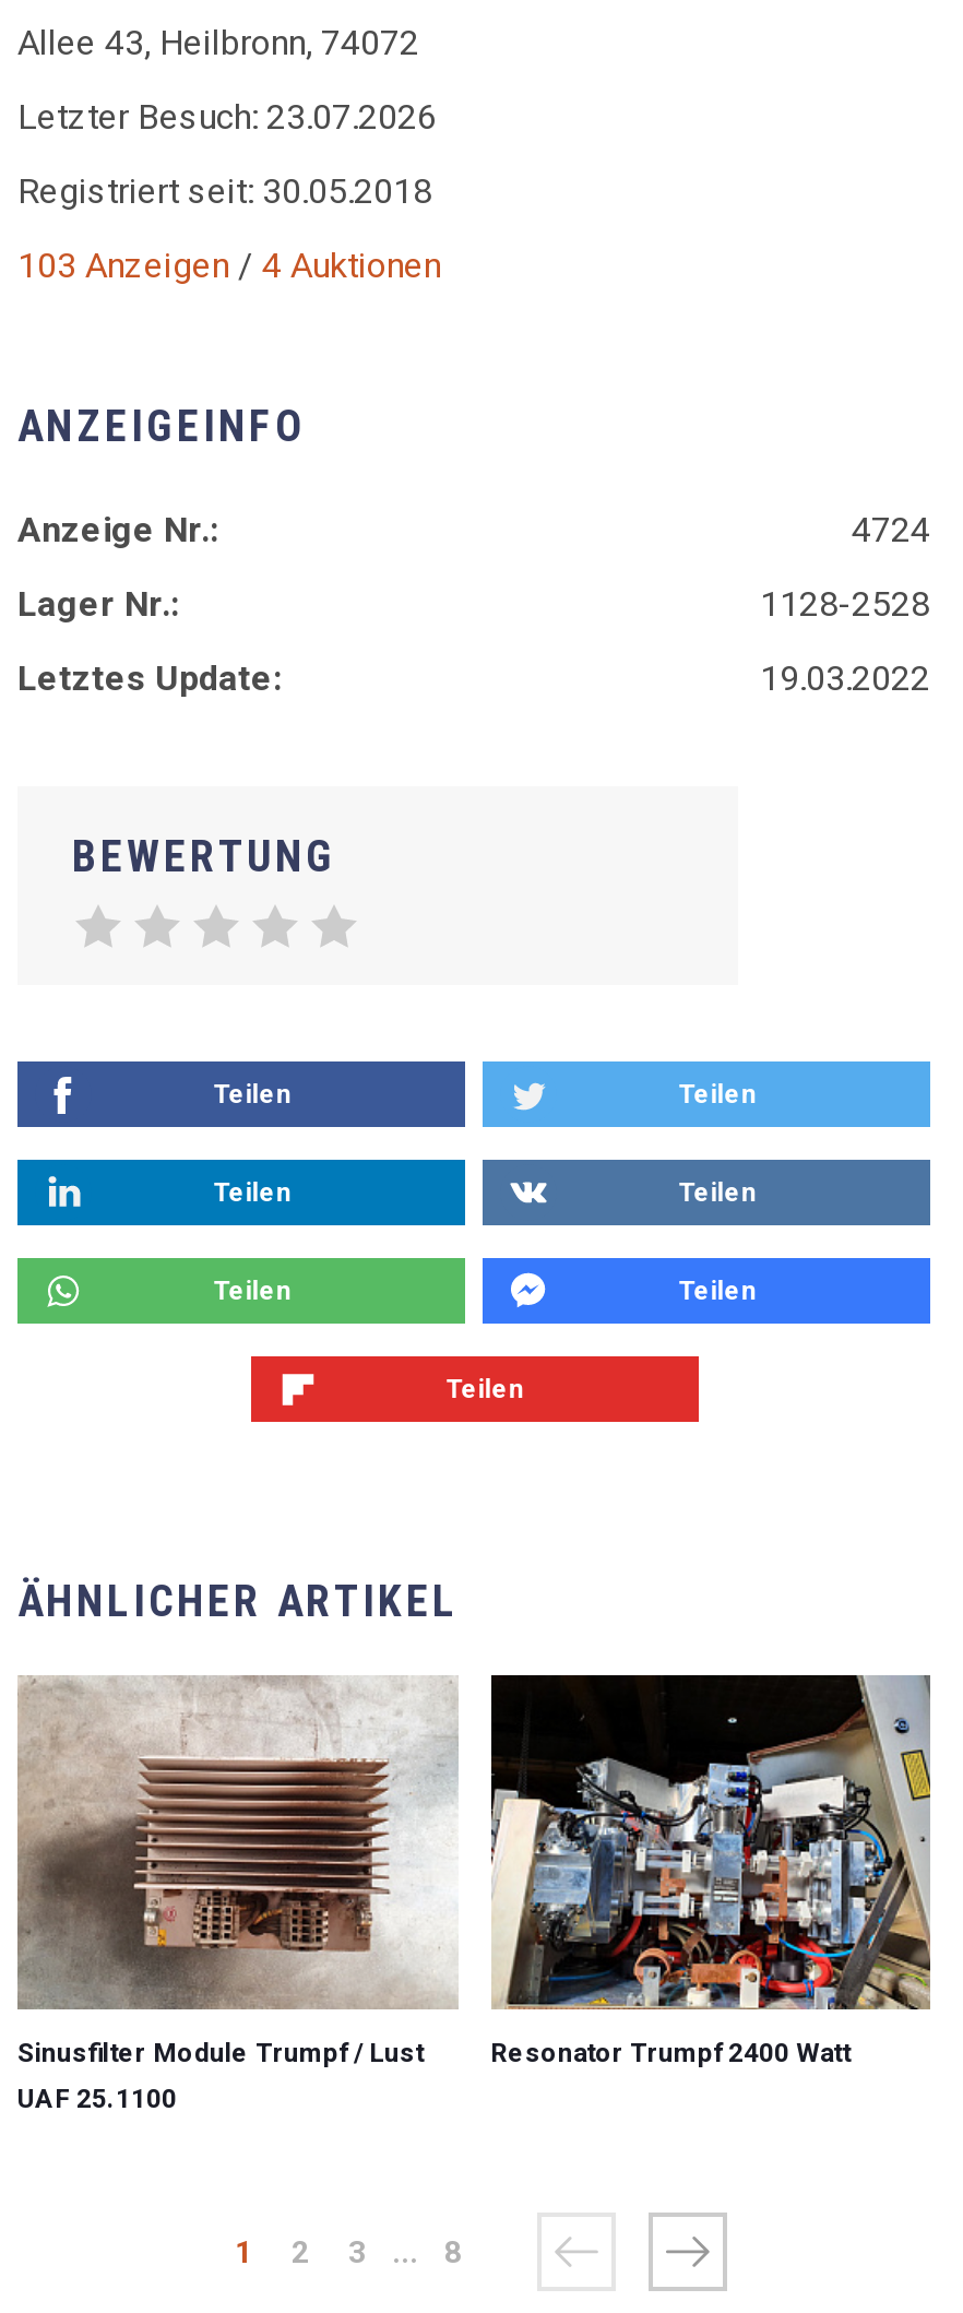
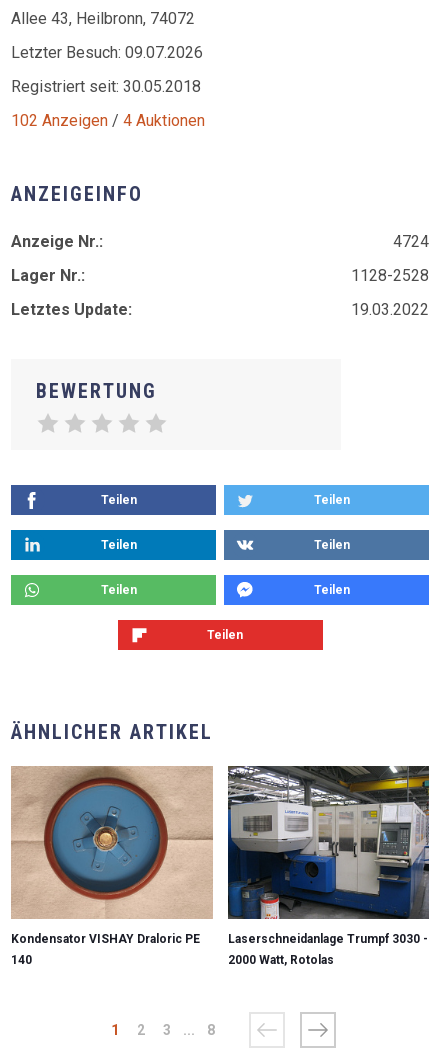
[17,96,437,137] Letzter Besuch: 23.07.2026 -> [11,43,203,62] Letzter Besuch: 09.07.2026
[17,244,441,286] 103 Anzeigen / 4 Auktionen -> [11,111,205,130] 102 Anzeigen / 4 Auktionen
[17,1677,456,2114] [image] | Sinusfilter Module Trumpf / Lust | UAF 25.1100 -> [11,766,214,967] [image] | Kondensator VISHAY Draloric PE | 140
[489,1673,930,2068] [image] | Resonator Trumpf 2400 Watt -> [227,765,430,967] [image] | Laserschneidanlage Trumpf 3030 - | 2000 Watt, Rotolas

